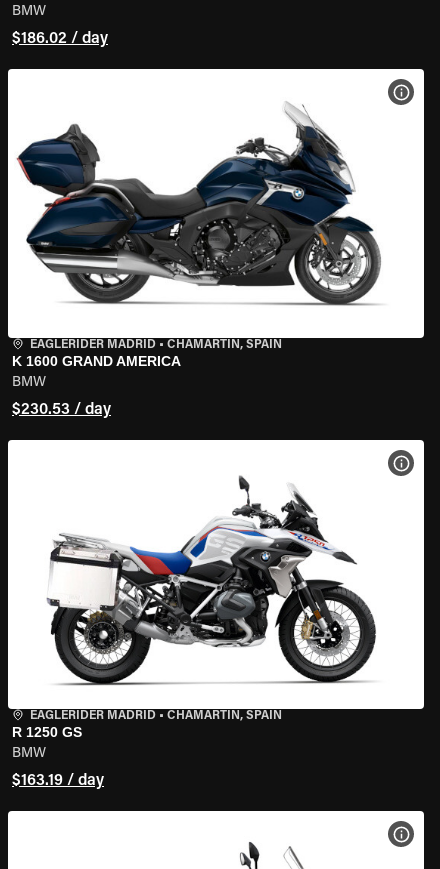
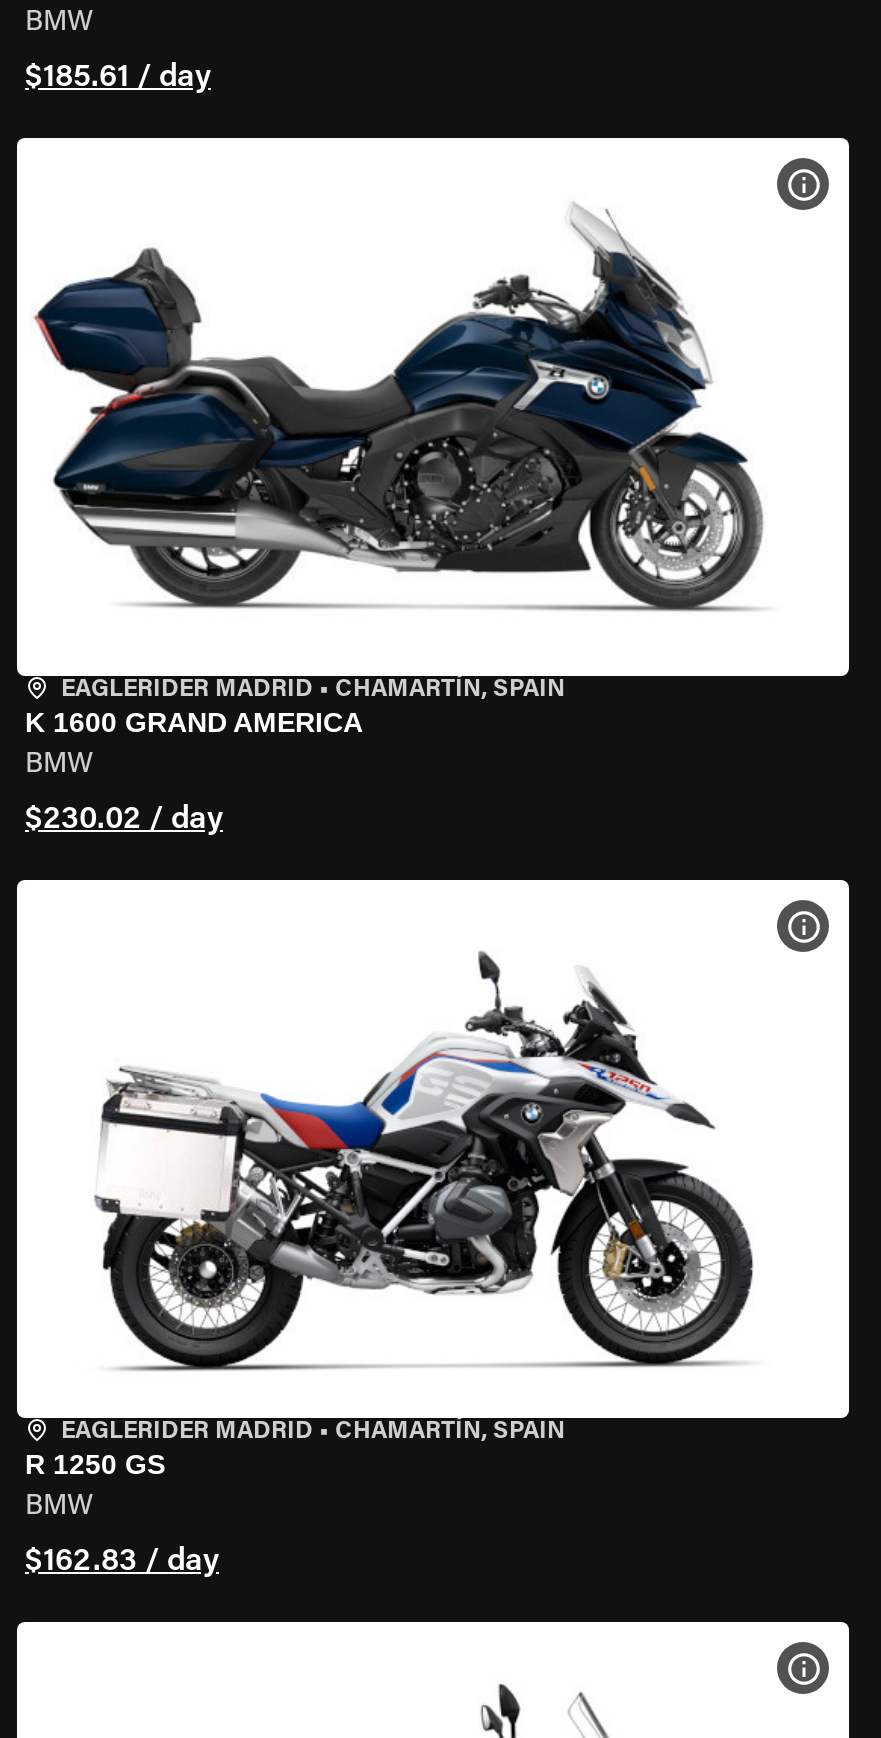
[12,31,108,47] $186.02 / day -> [25,62,211,94] $185.61 / day
[12,402,111,418] $230.53 / day -> [25,804,223,836] $230.02 / day
[12,773,104,789] $163.19 / day -> [25,1546,219,1578] $162.83 / day

